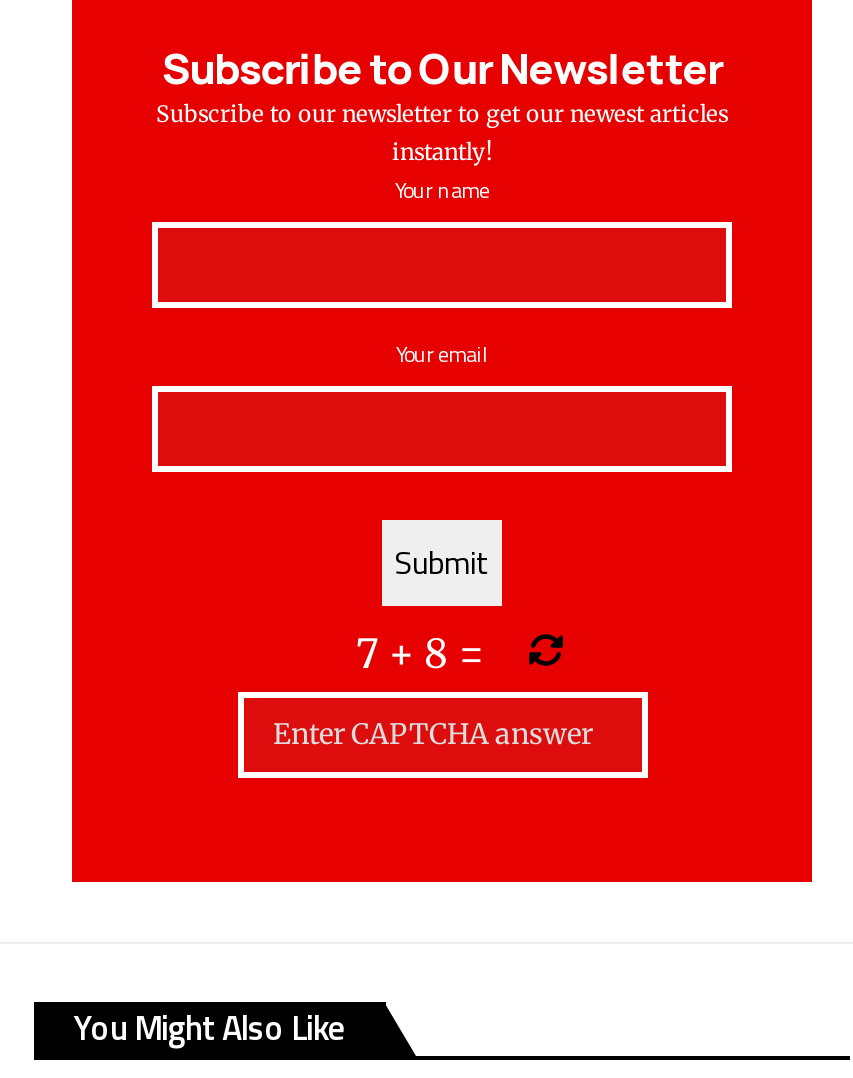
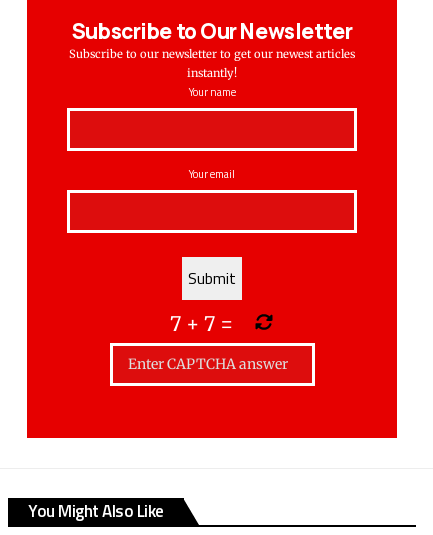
[356,628,484,678] 7 + 8 = -> [169,311,232,336] 7 + 7 =

